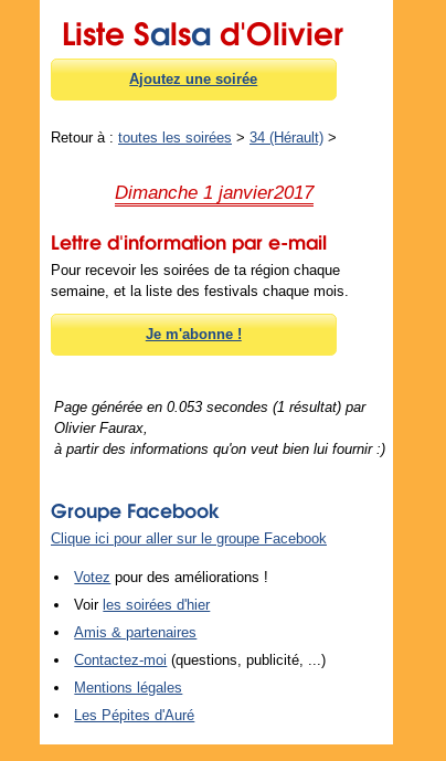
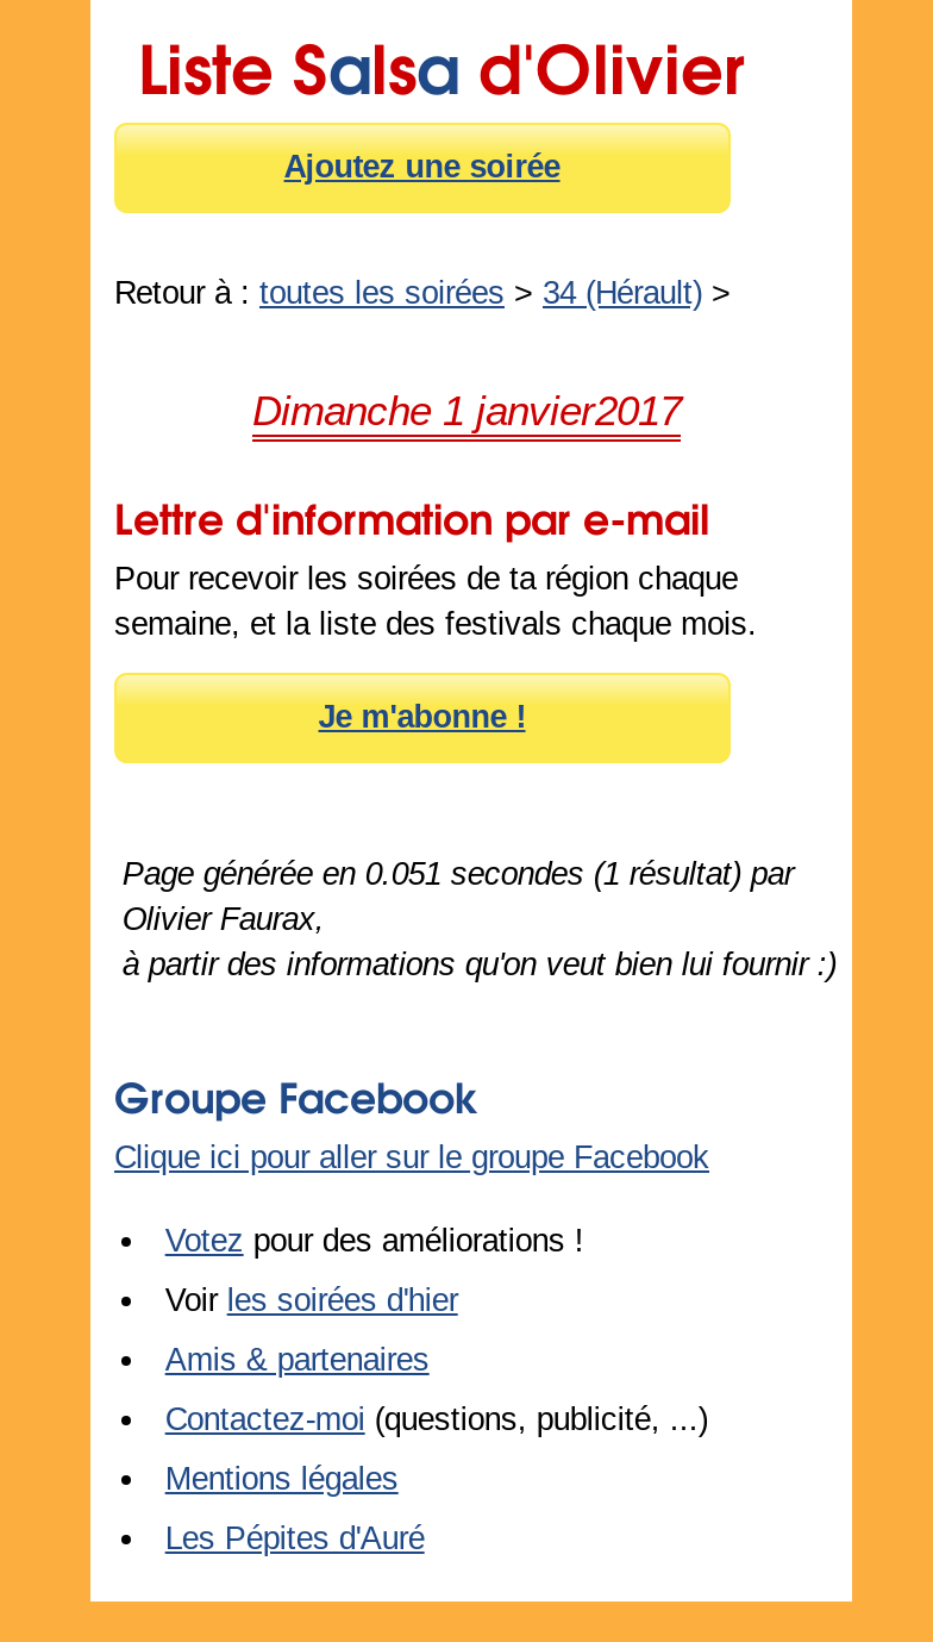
[54,399,366,415] Page générée en 0.053 secondes (1 résultat) par -> [122,856,793,892] Page générée en 0.051 secondes (1 résultat) par

